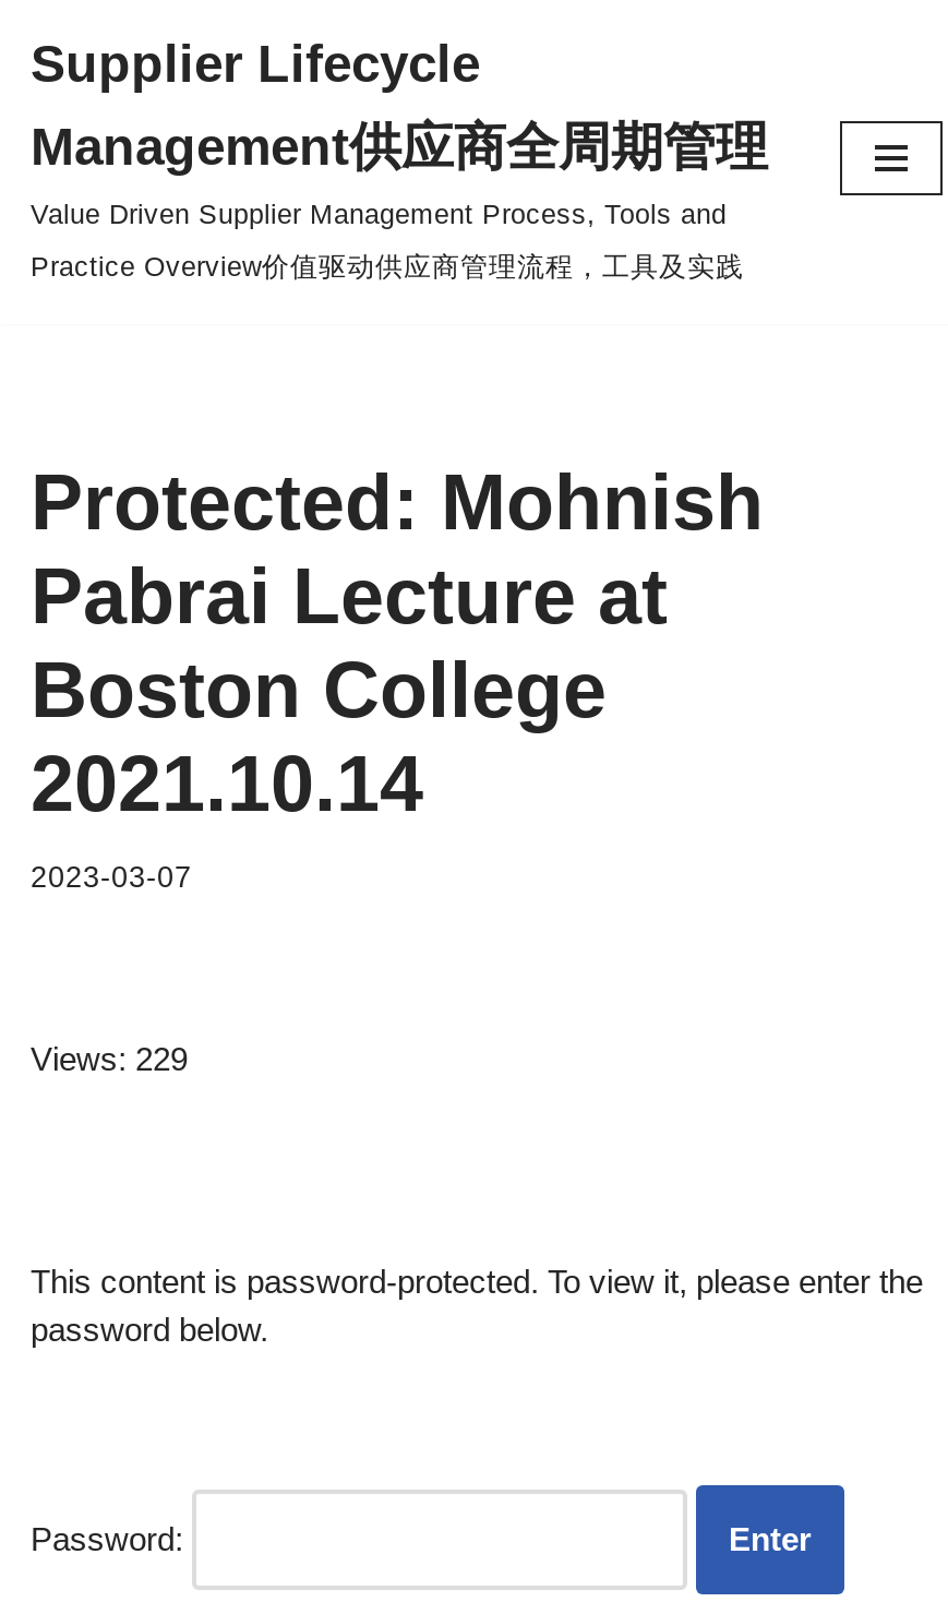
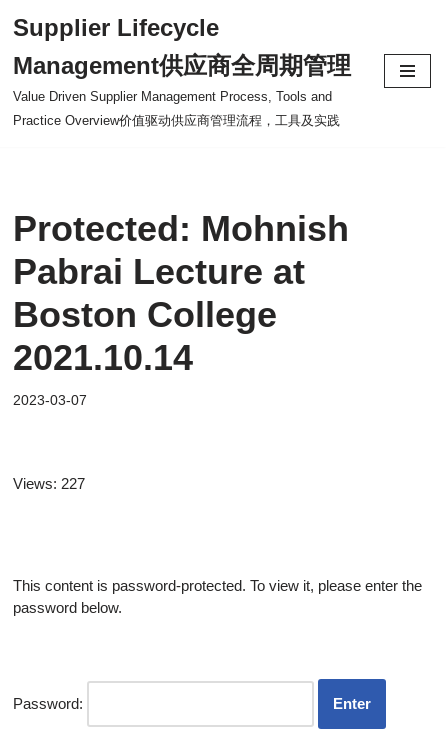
[31,1040,188,1077] Views: 229 -> [13,475,85,492] Views: 227

